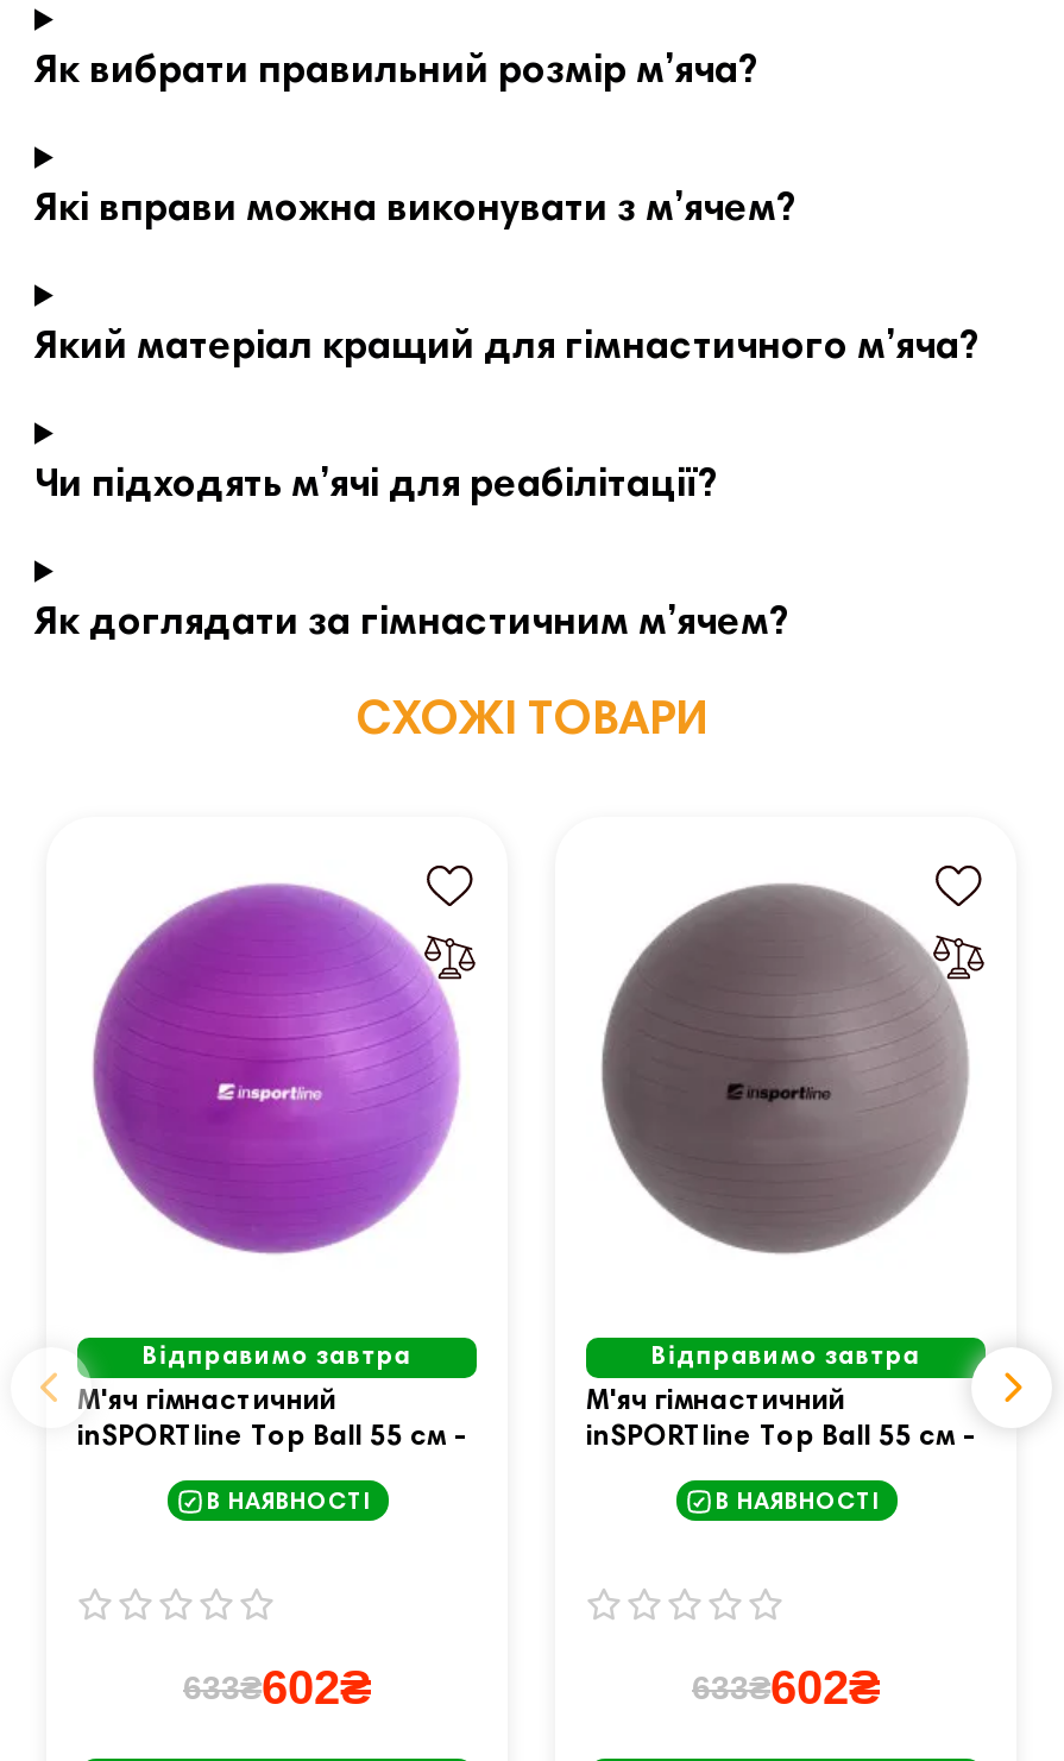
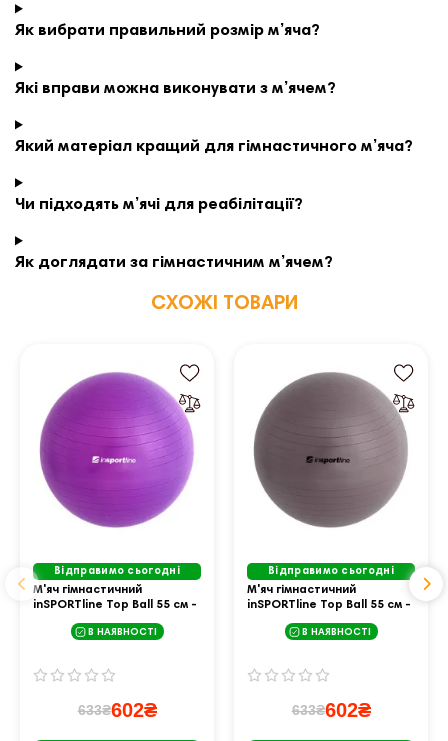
[142,1345,411,1371] Відправимо завтра -> [54,566,180,577] Відправимо сьогодні
[651,1345,920,1371] Відправимо завтра -> [268,566,394,577] Відправимо сьогодні

